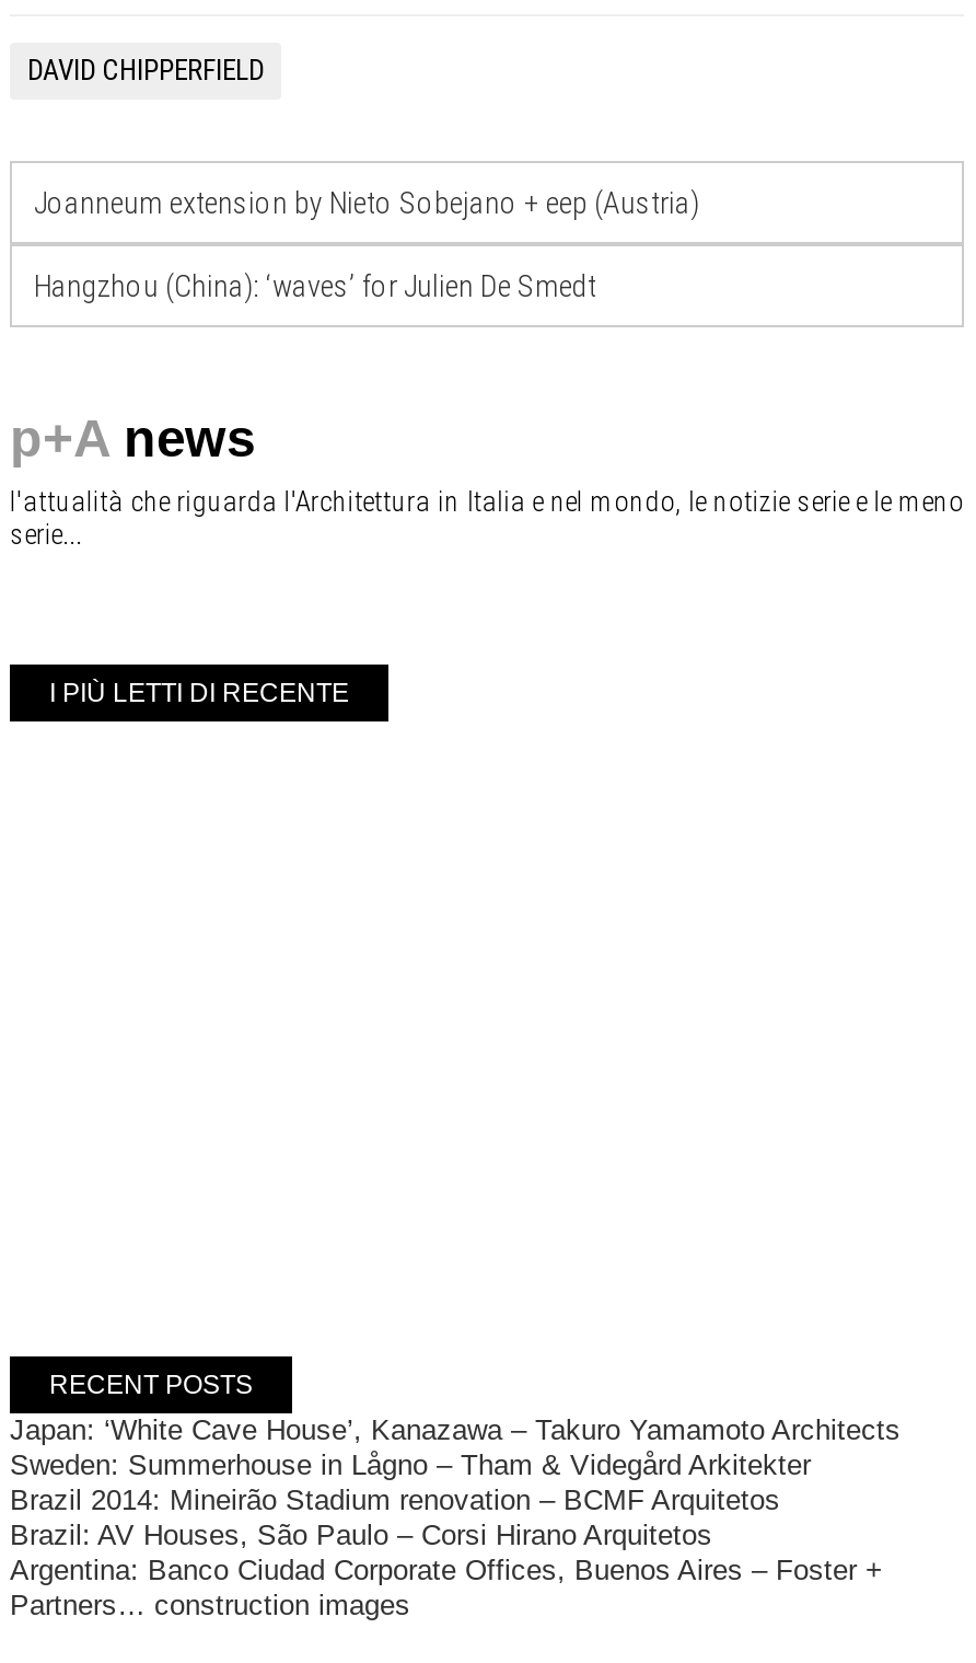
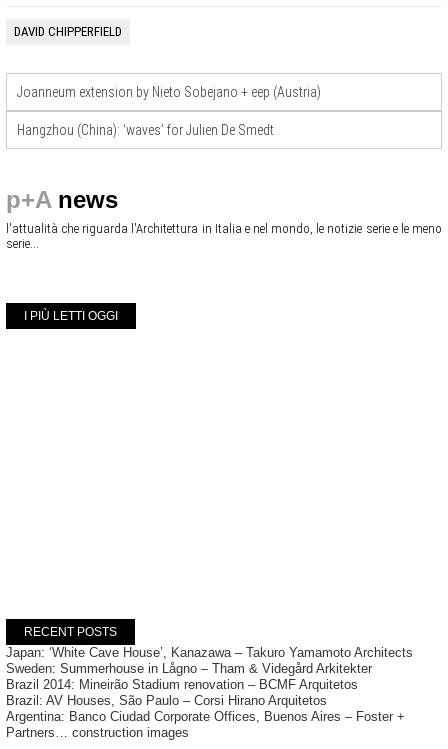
[49,678,349,708] I PIÙ LETTI DI RECENTE -> [24,309,118,323] I PIÙ LETTI OGGI

